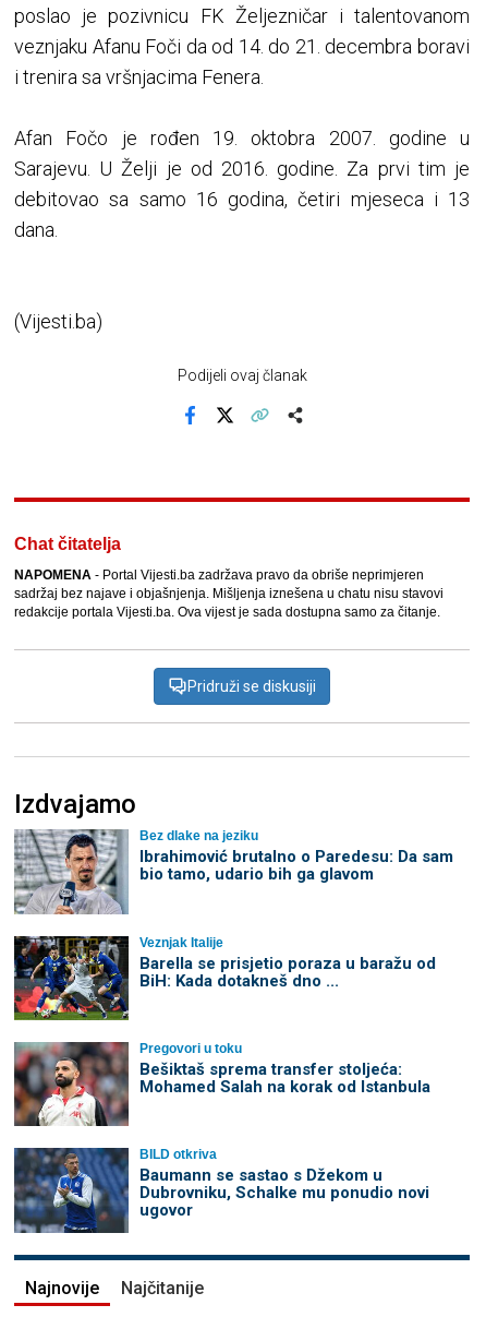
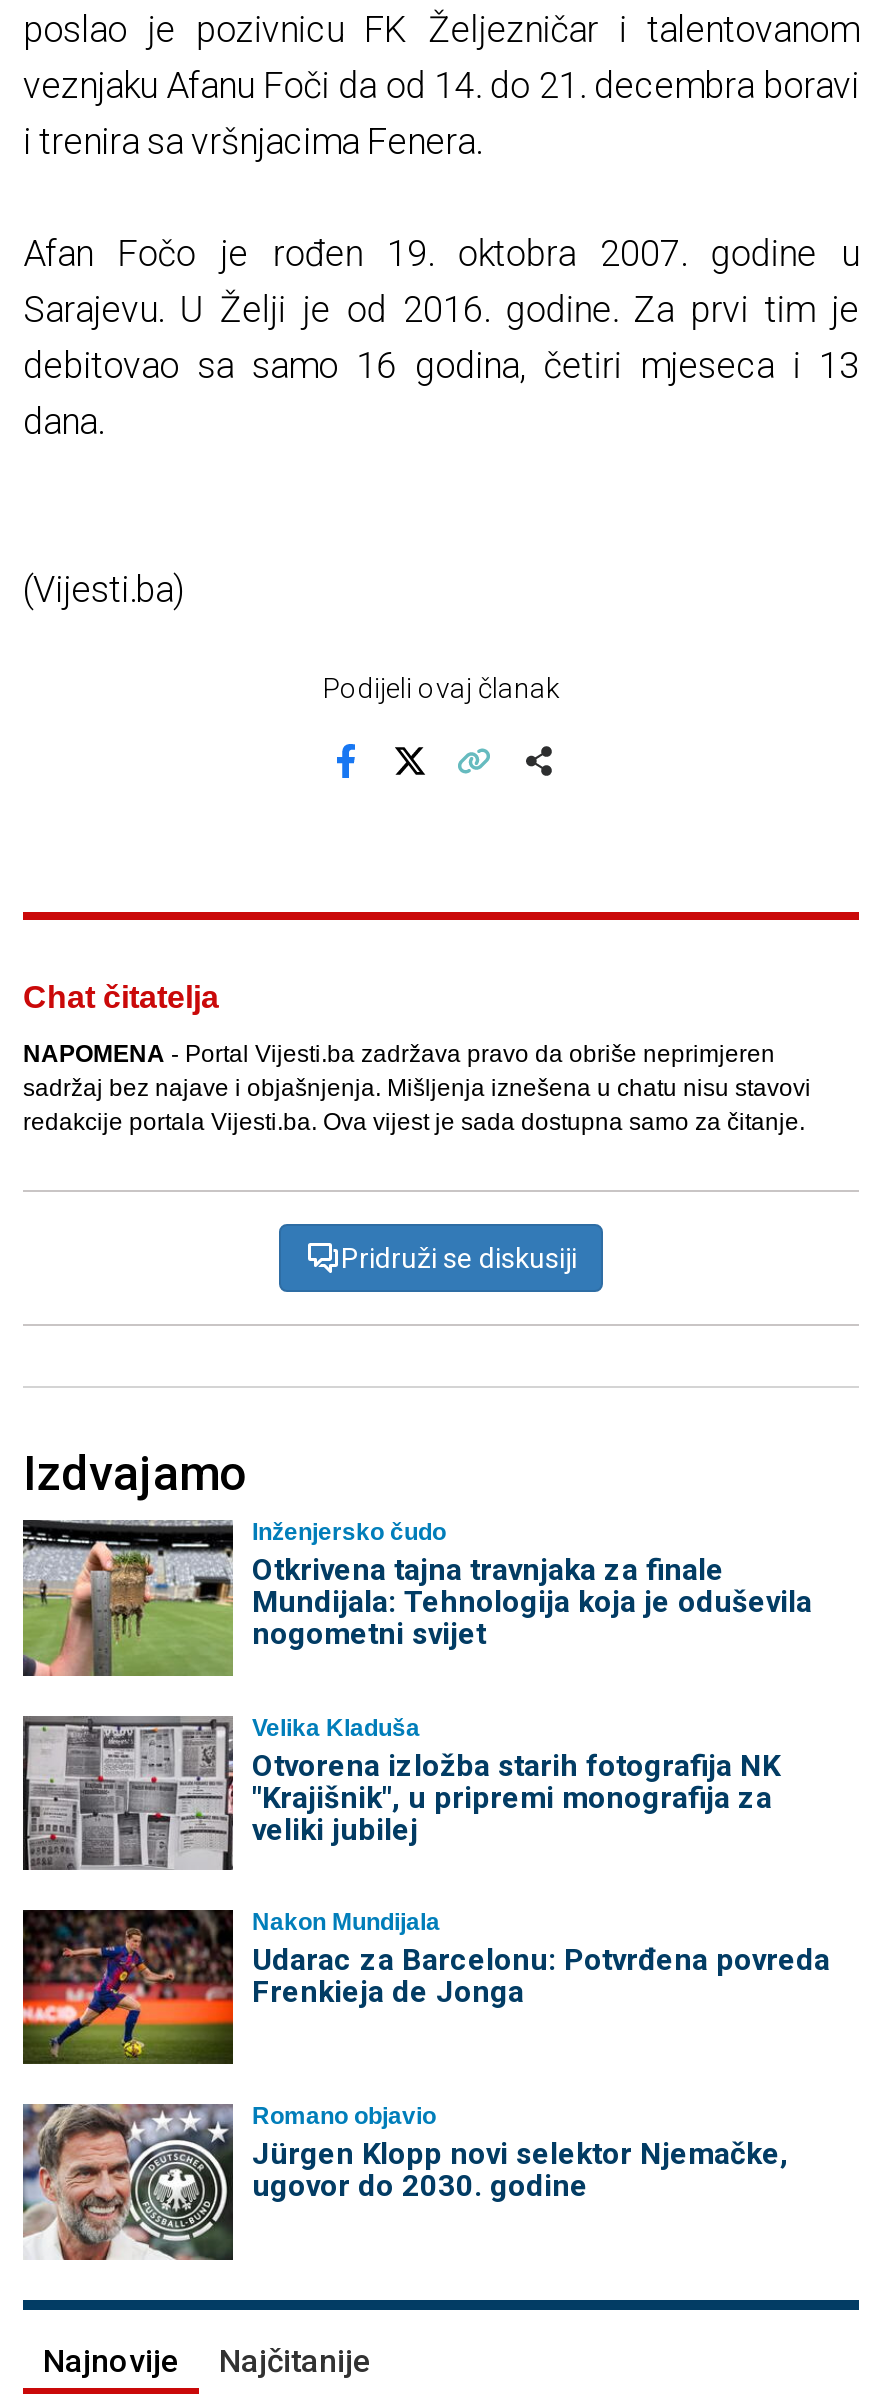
[14,828,453,915] [image] | Bez dlake na jeziku | Ibrahimović brutalno o Paredesu: Da sam | bio tamo, udario bih ga glavom -> [23,1519,812,1678] [image] | Inženjersko čudo | Otkrivena tajna travnjaka za finale | Mundijala: Tehnologija koja je oduševila | nogometni svijet
[13,935,435,1021] [image] | Veznjak Italije | Barella se prisjetio poraza u baražu od | BiH: Kada dotakneš dno ... -> [21,1713,780,1872] [image] | Velika Kladuša | Otvorena izložba starih fotografija NK | "Krajišnik", u pripremi monografija za | veliki jubilej
[13,1041,430,1127] [image] | Pregovori u toku | Bešiktaš sprema transfer stoljeća: | Mohamed Salah na korak od Istanbula -> [21,1908,830,2066] [image] | Nakon Mundijala | Udarac za Barcelonu: Potvrđena povreda | Frenkieja de Jonga
[13,1147,429,1234] [image] | BILD otkriva | Baumann se sastao s Džekom u | Dubrovniku, Schalke mu ponudio novi | ugovor -> [21,2102,788,2262] [image] | Romano objavio | Jürgen Klopp novi selektor Njemačke, | ugovor do 2030. godine

